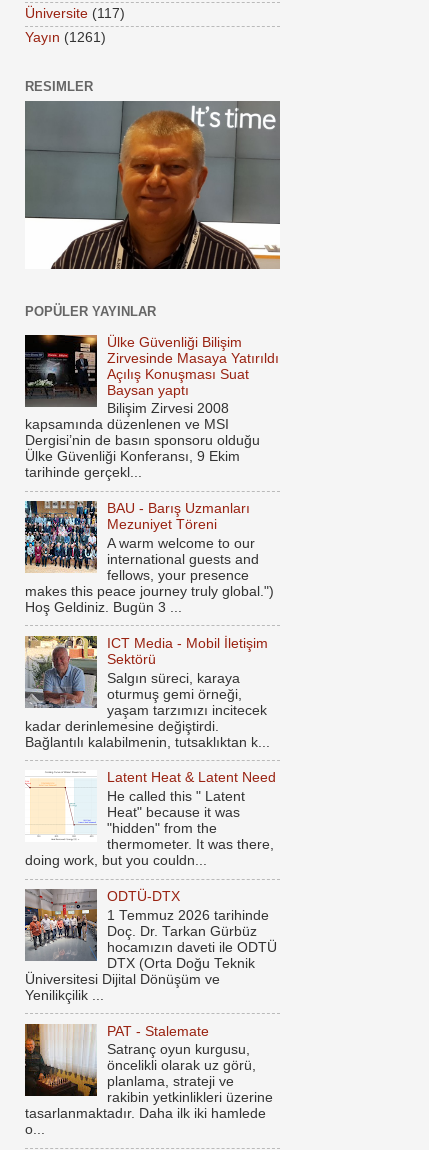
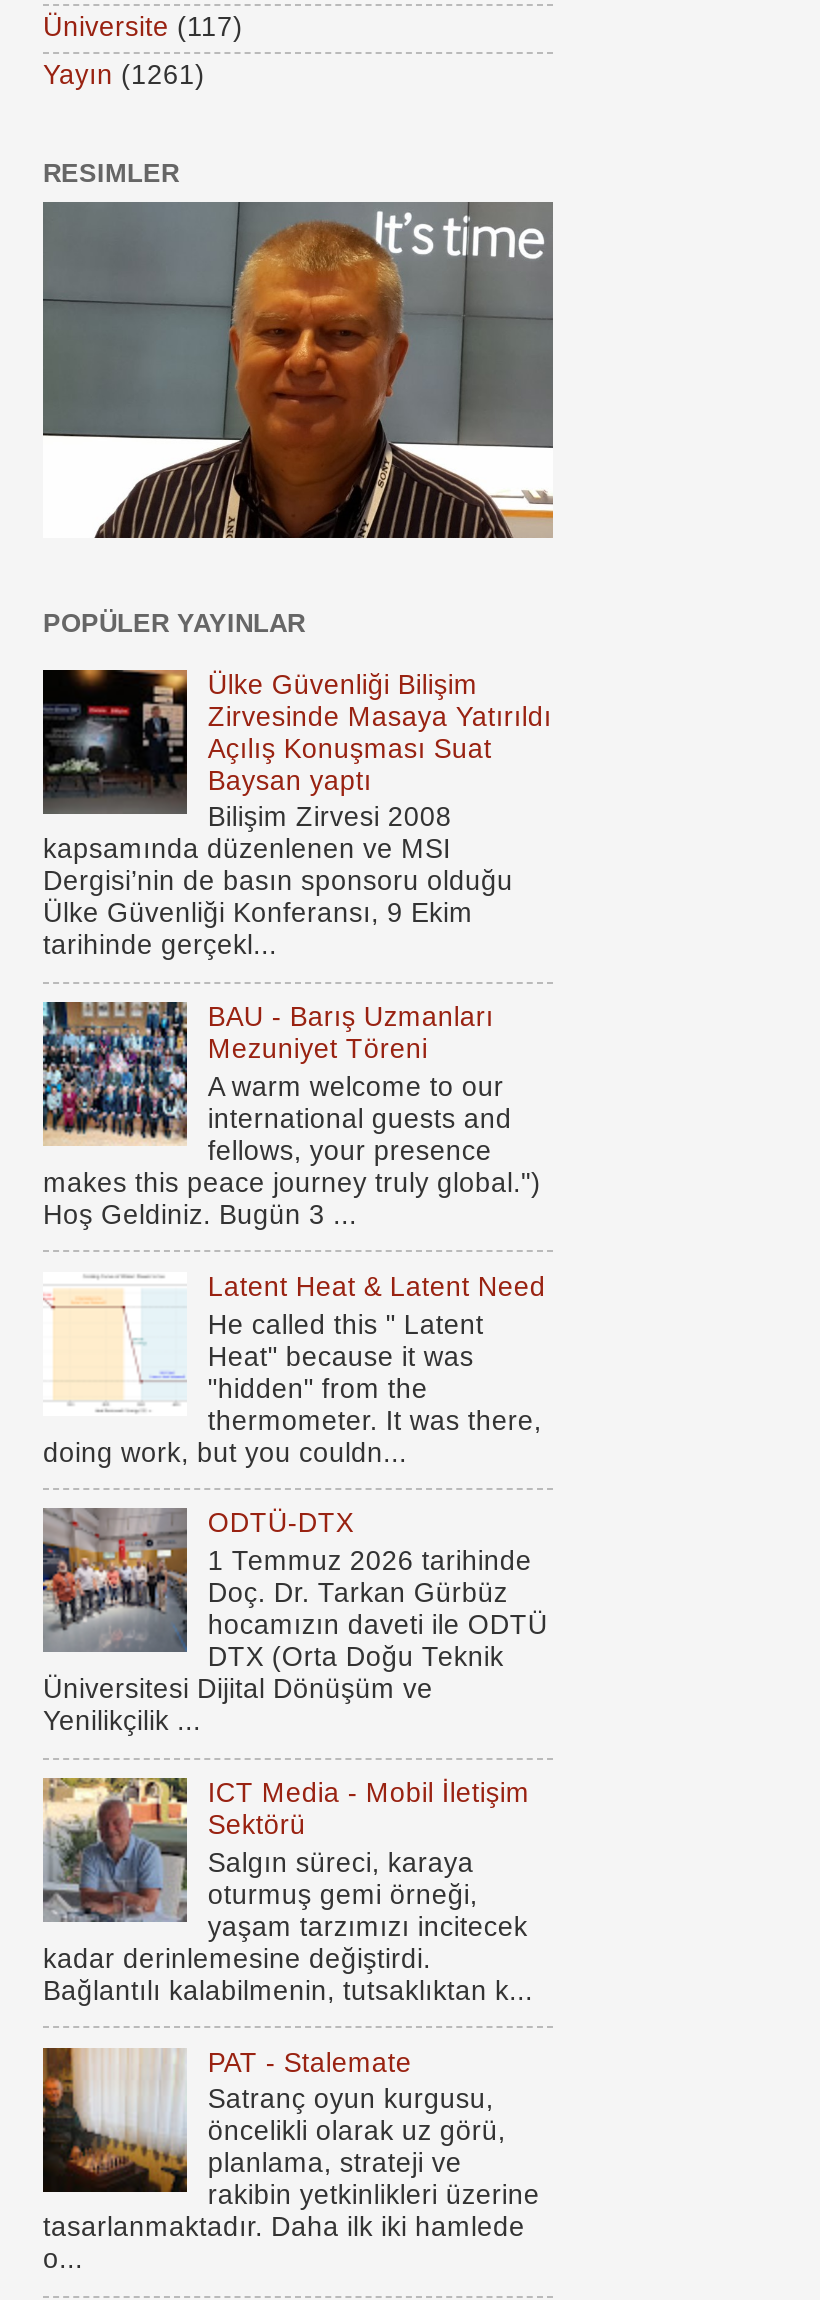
moved [24,635,270,749] -> [43,1778,533,2005]: [image] | ICT Media - Mobil İletişim | Sektörü | Salgın süreci, karaya | oturmuş gemi örneği, | yaşam tarzımızı incitecek | kadar derinlemesine değiştirdi. | Bağlantılı kalabilmenin, tutsaklıktan k...
moved [23,770,277,1003] -> [39,1272,548,1736]: [image] | Latent Heat & Latent Need | He called this " Latent | ... | Üniversitesi Dijital Dönüşüm ve | Yenilikçilik ...

